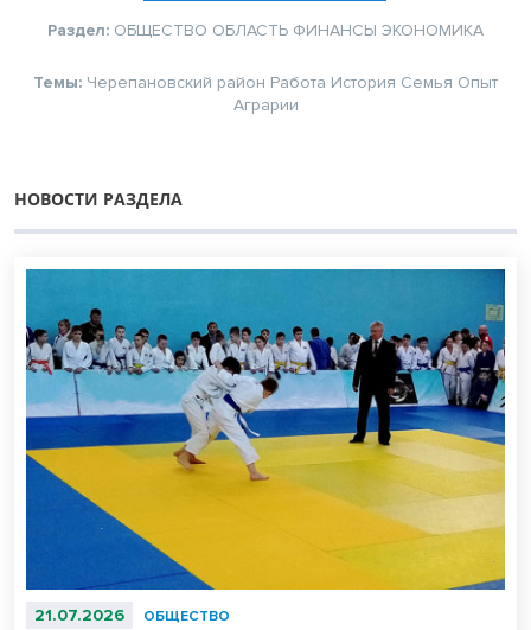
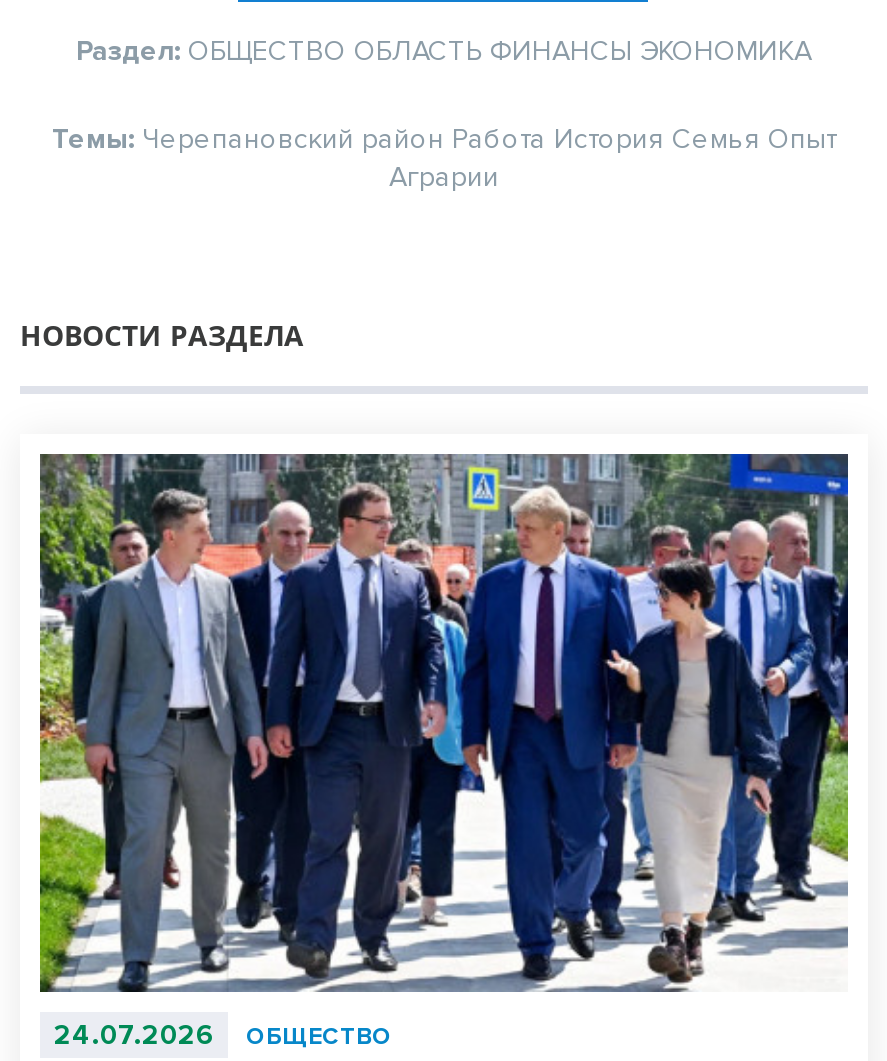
[25,268,506,625] [image] | 21.07.2026 ОБЩЕСТВО -> [38,451,850,1052] [image] | 24.07.2026 ОБЩЕСТВО

